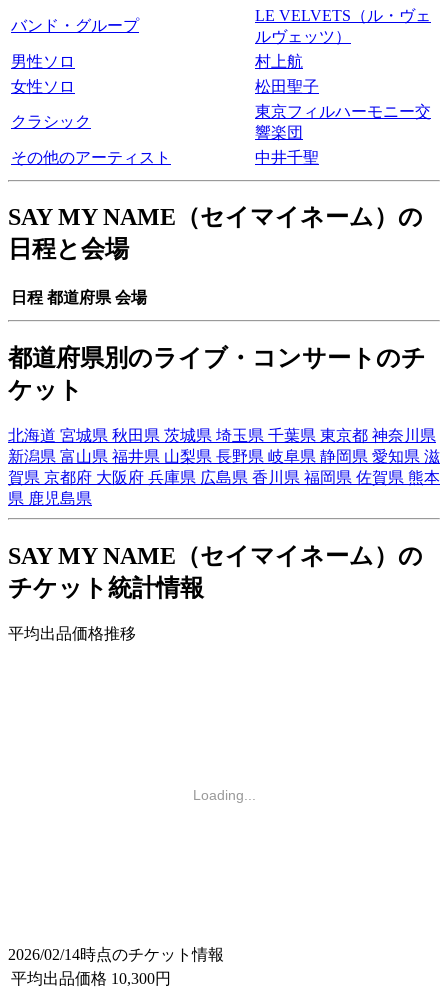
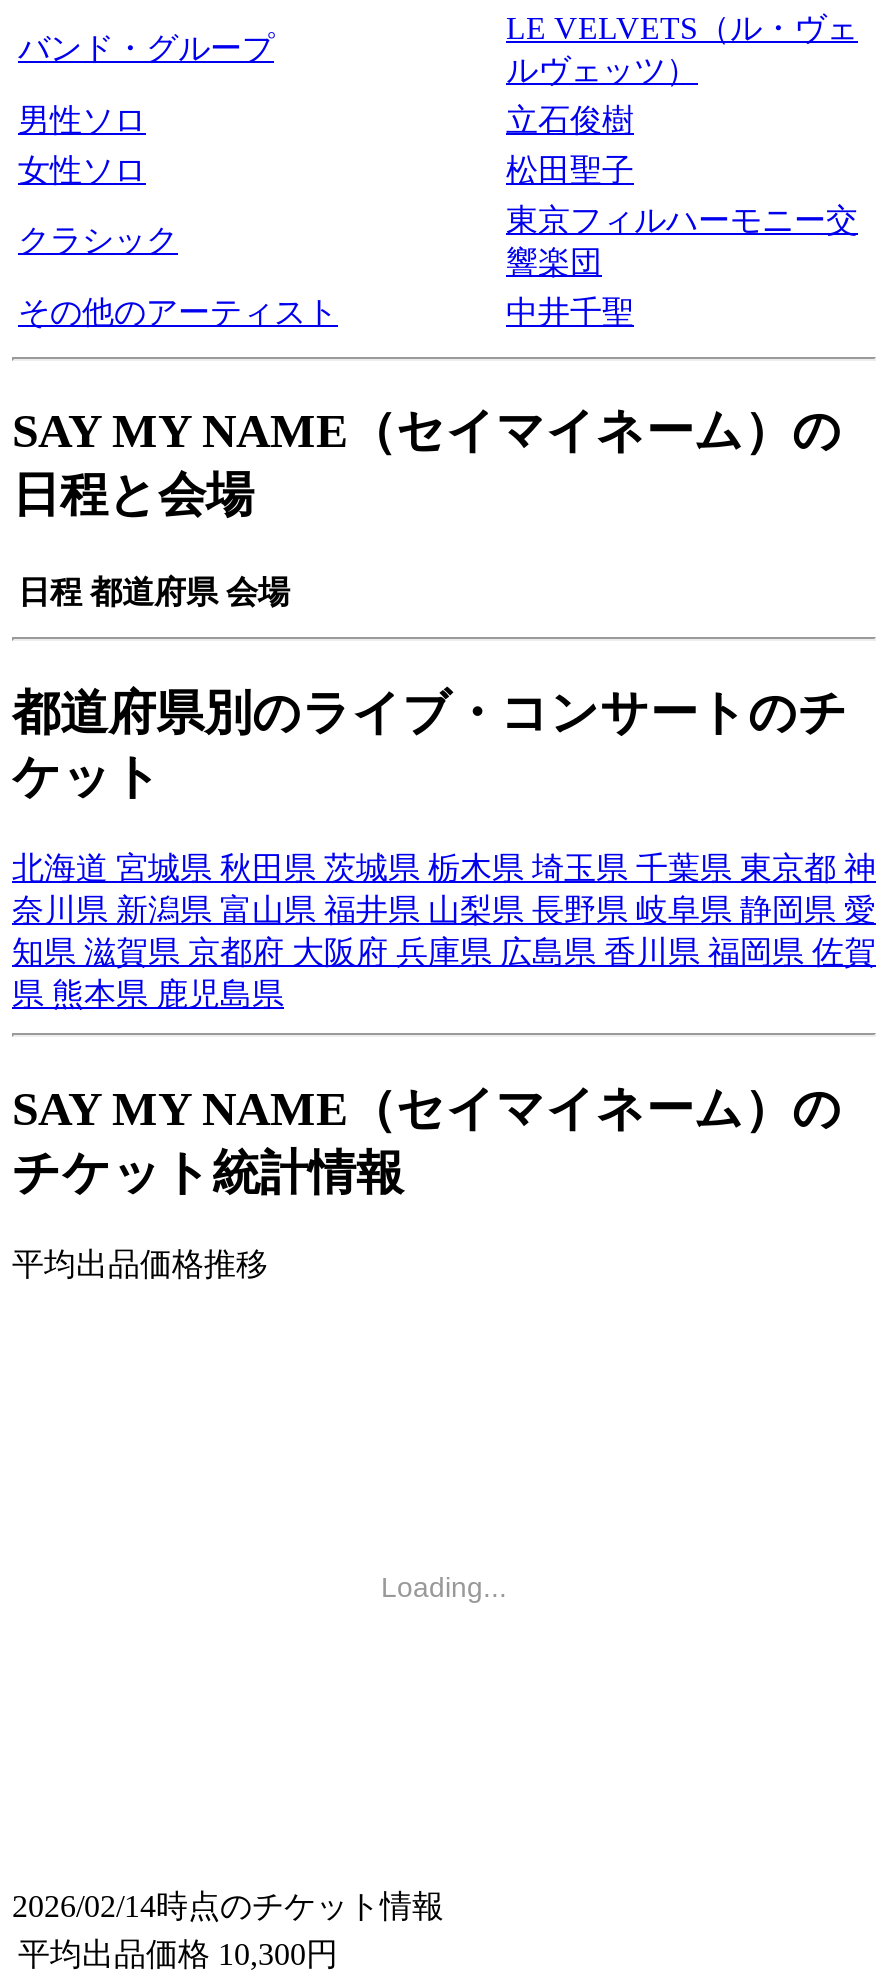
[255,52,303,69] 村上航 -> [506,102,634,136] 立石俊樹
[8,427,440,507] 北海道宮城県秋田県茨城県埼玉県千葉県東京都神奈川県 | 新潟県富山県福井県山梨県長野県岐阜県静岡県愛知県滋 | 賀県京都府大阪府兵庫県広島県香川県福岡県佐賀県熊本 | 県鹿児島県 -> [12,851,876,1011] 北海道宮城県秋田県茨城県栃木県埼玉県千葉県東京都神 | 奈川県新潟県富山県福井県山梨県長野県岐阜県静岡県愛 | 知県滋賀県京都府大阪府兵庫県広島県香川県福岡県佐賀 | 県熊本県鹿児島県

